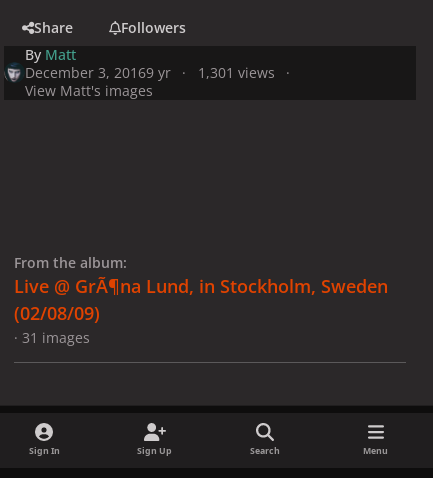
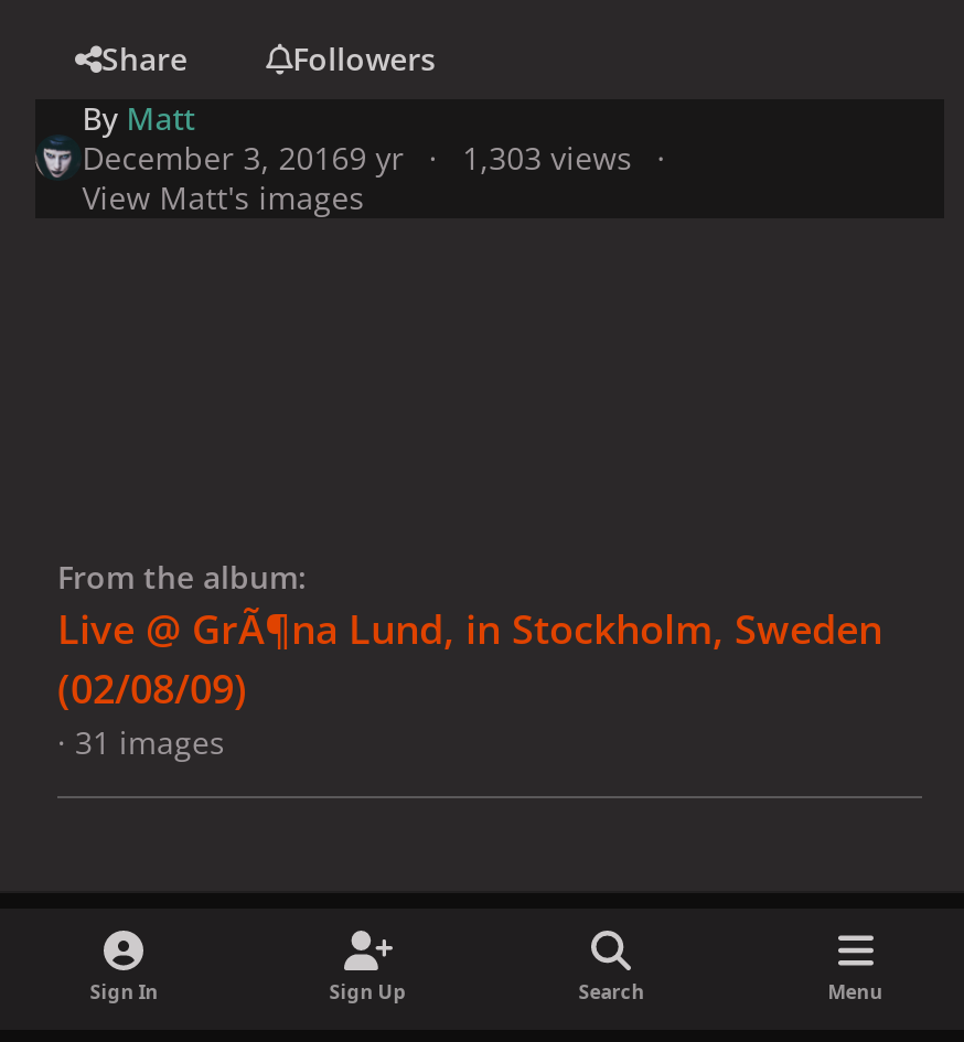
[25,62,275,81] December 3, 20169 yr 1,301 views -> [82,136,632,178] December 3, 20169 yr 1,303 views

